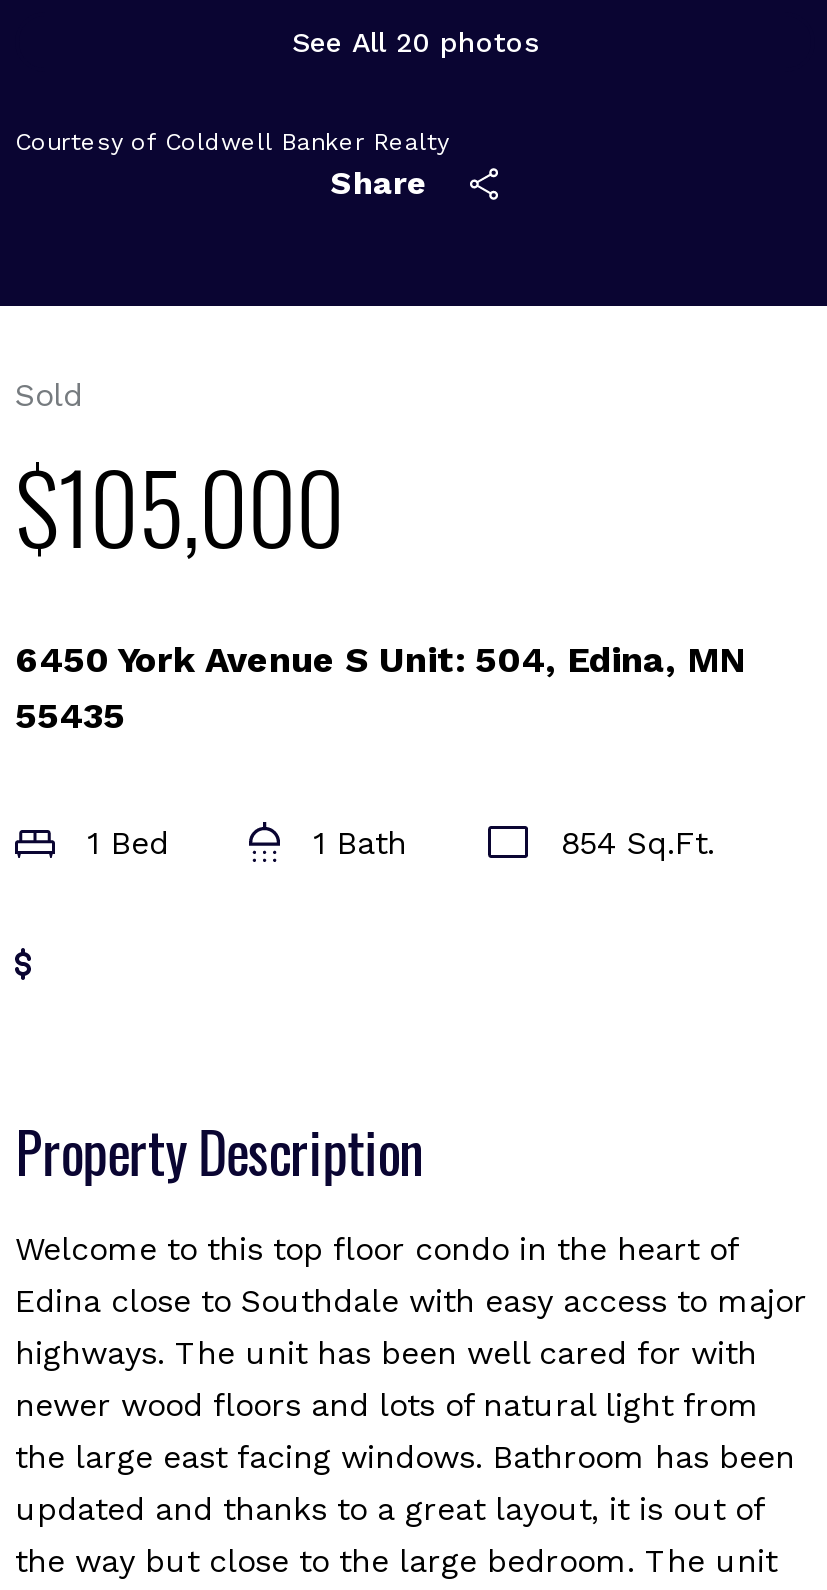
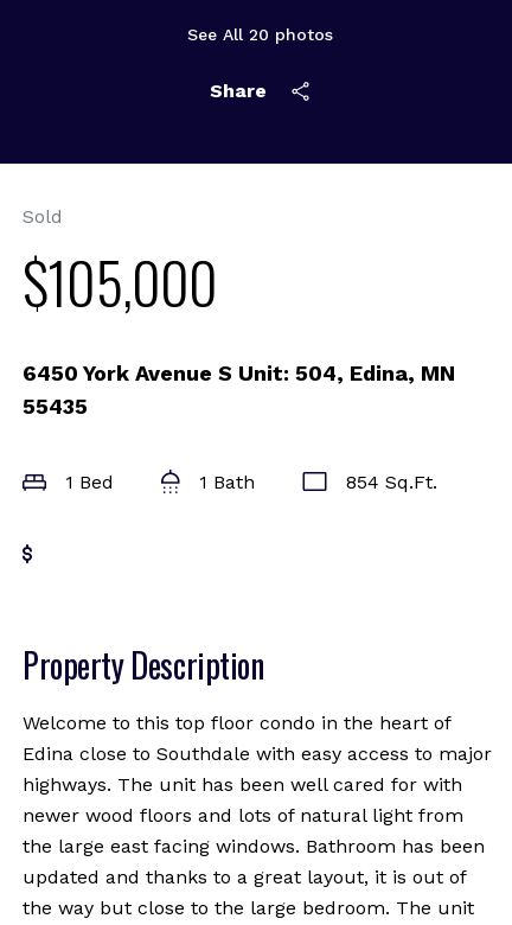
[15,128,449,156] Courtesy of Coldwell Banker Realty -> none

